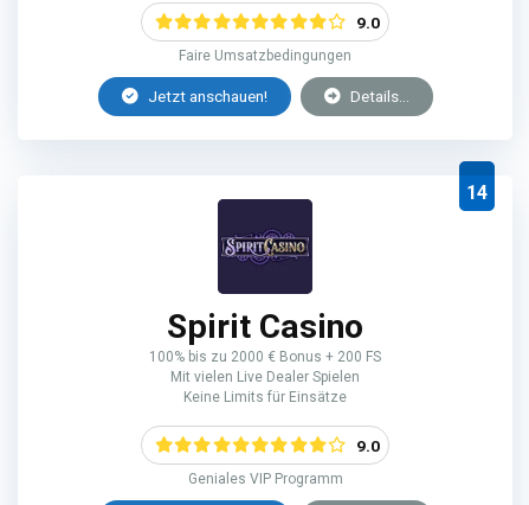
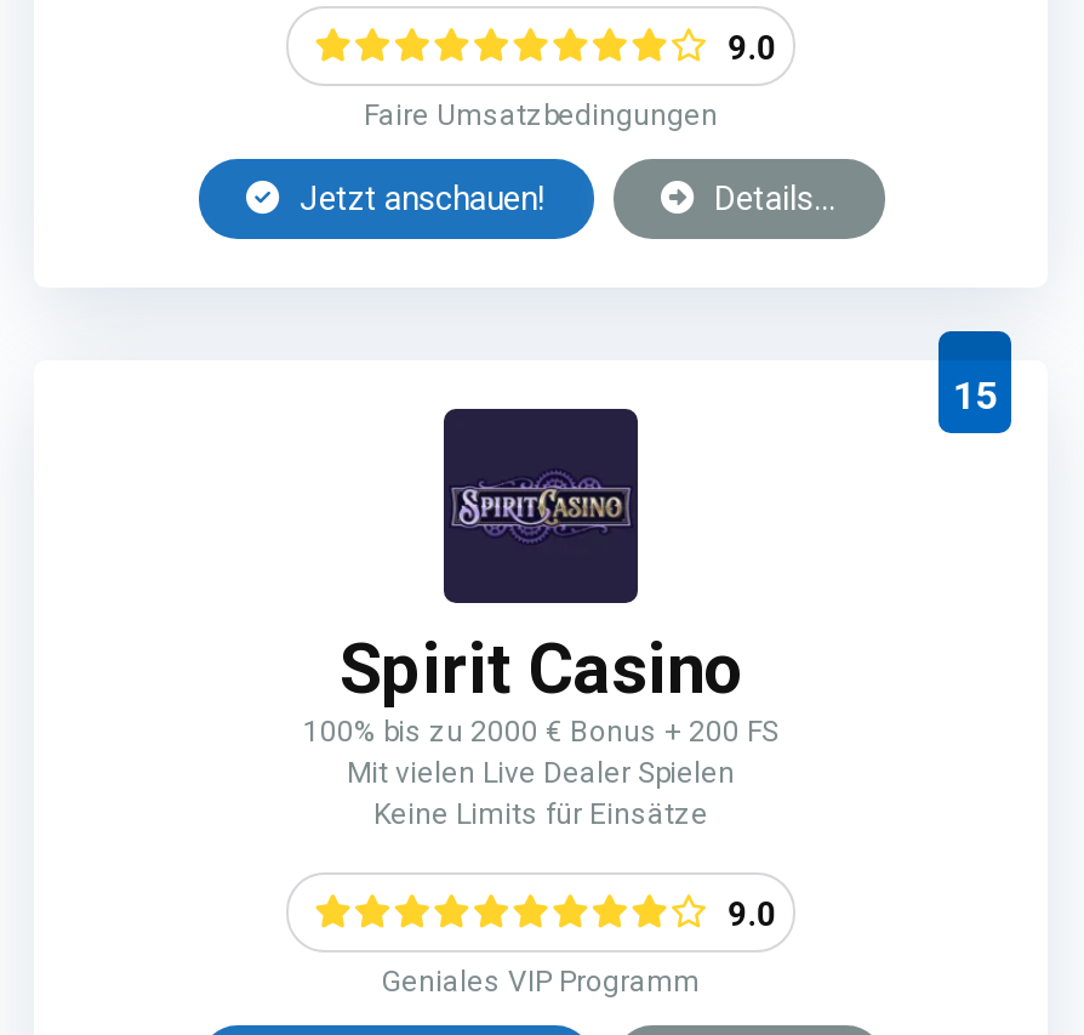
[466,182,488,204] 14 -> [953,373,997,420] 15

